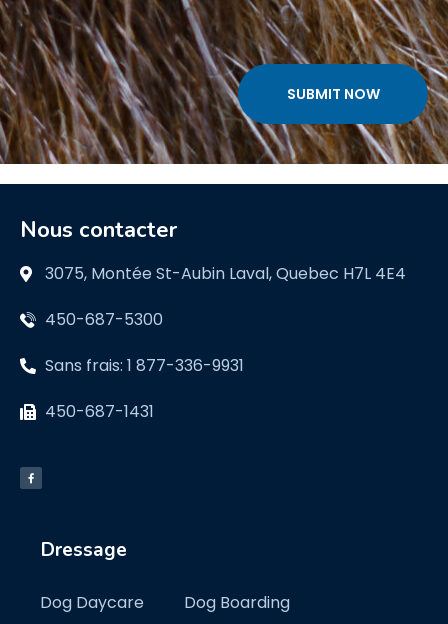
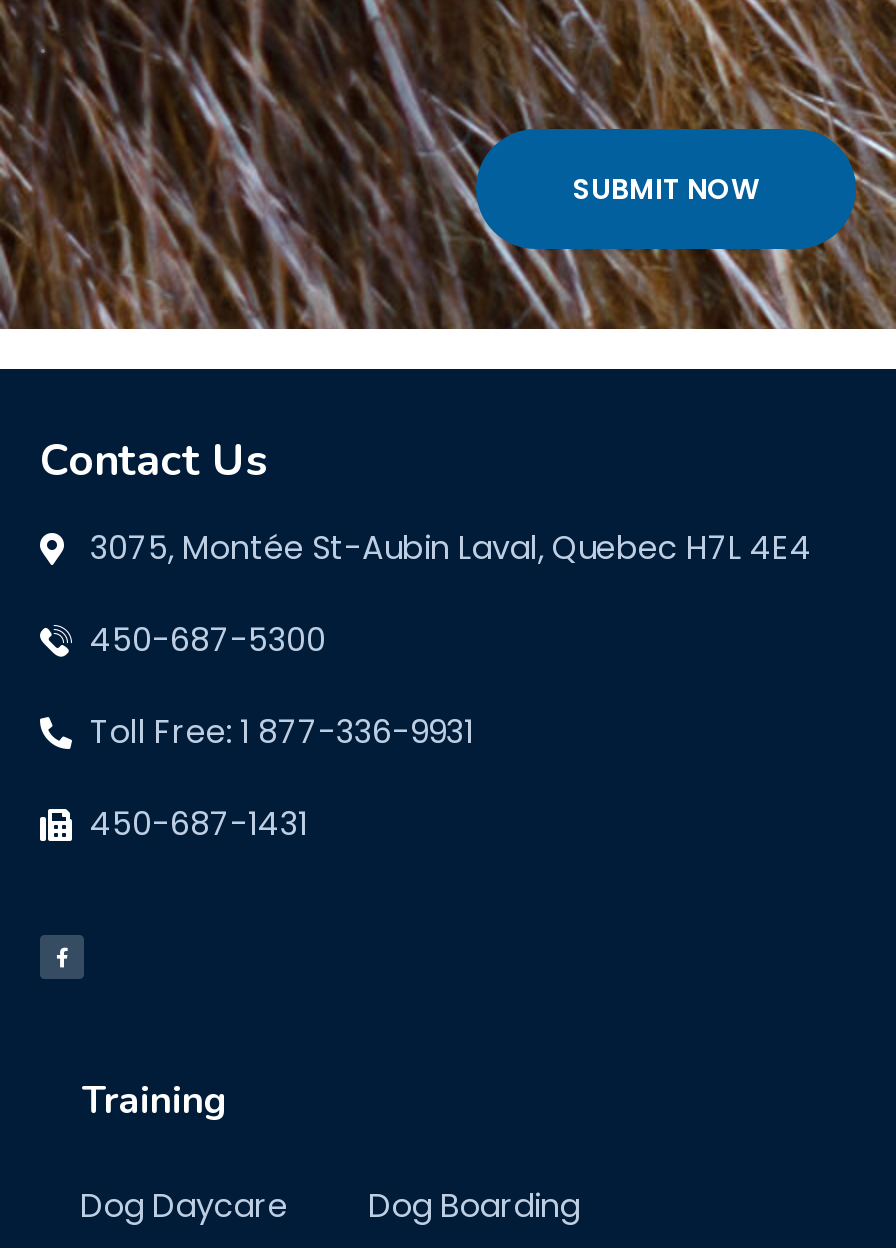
[20,215,177,245] Nous contacter -> [40,430,268,490] Contact Us
[45,354,244,377] Sans frais: 1 877-336-9931 -> [90,708,474,754] Toll Free: 1 877-336-9931
[41,537,127,563] Dressage -> [82,1074,228,1126] Training

